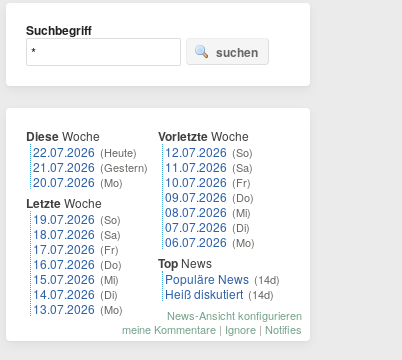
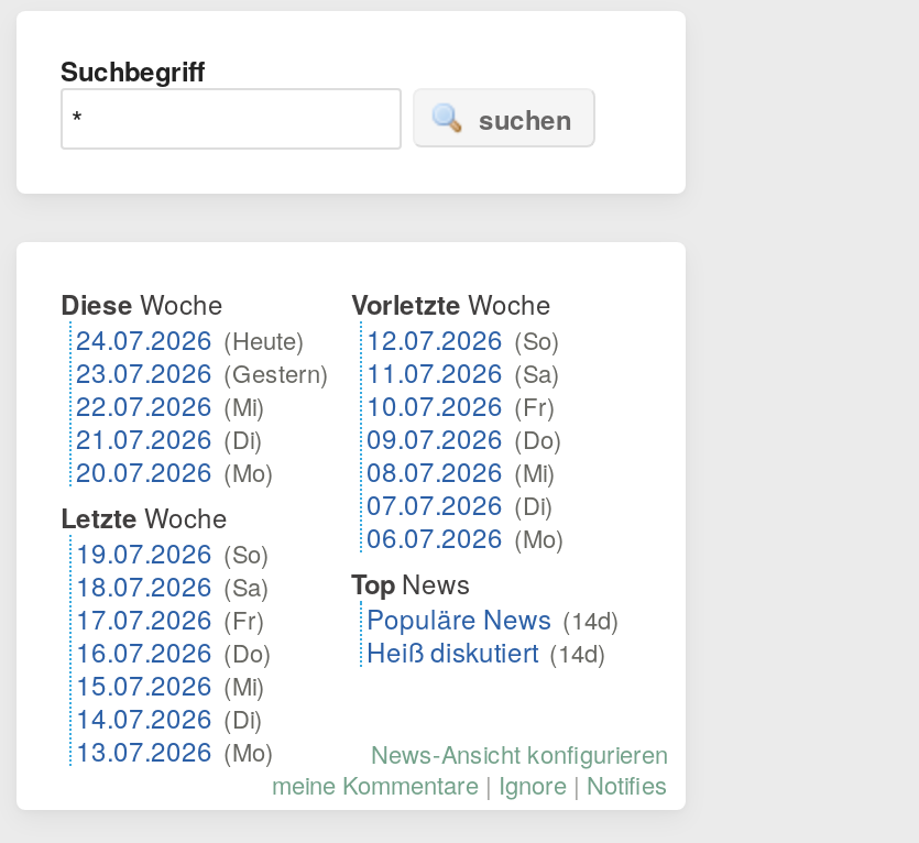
[33,143,148,175] 22.07.2026 (Heute) | 21.07.2026 (Gestern) -> [76,319,329,456] 24.07.2026 (Heute) | 23.07.2026 (Gestern) | 22.07.2026 (Mi) | 21.07.2026 (Di)

